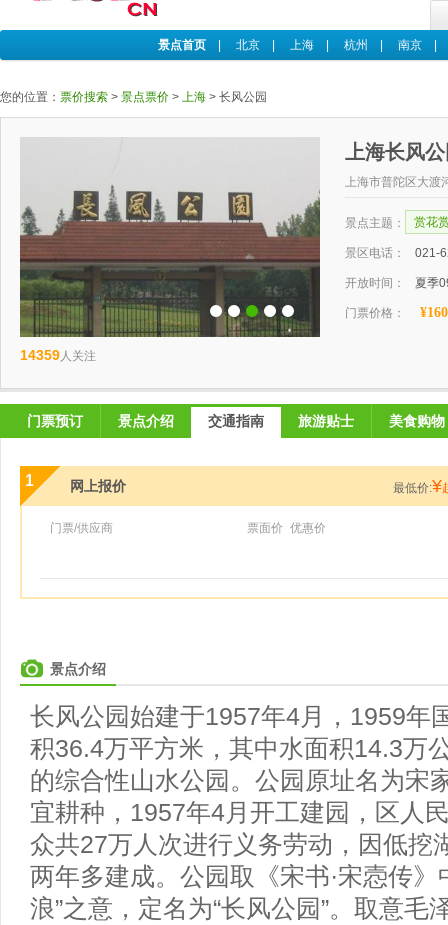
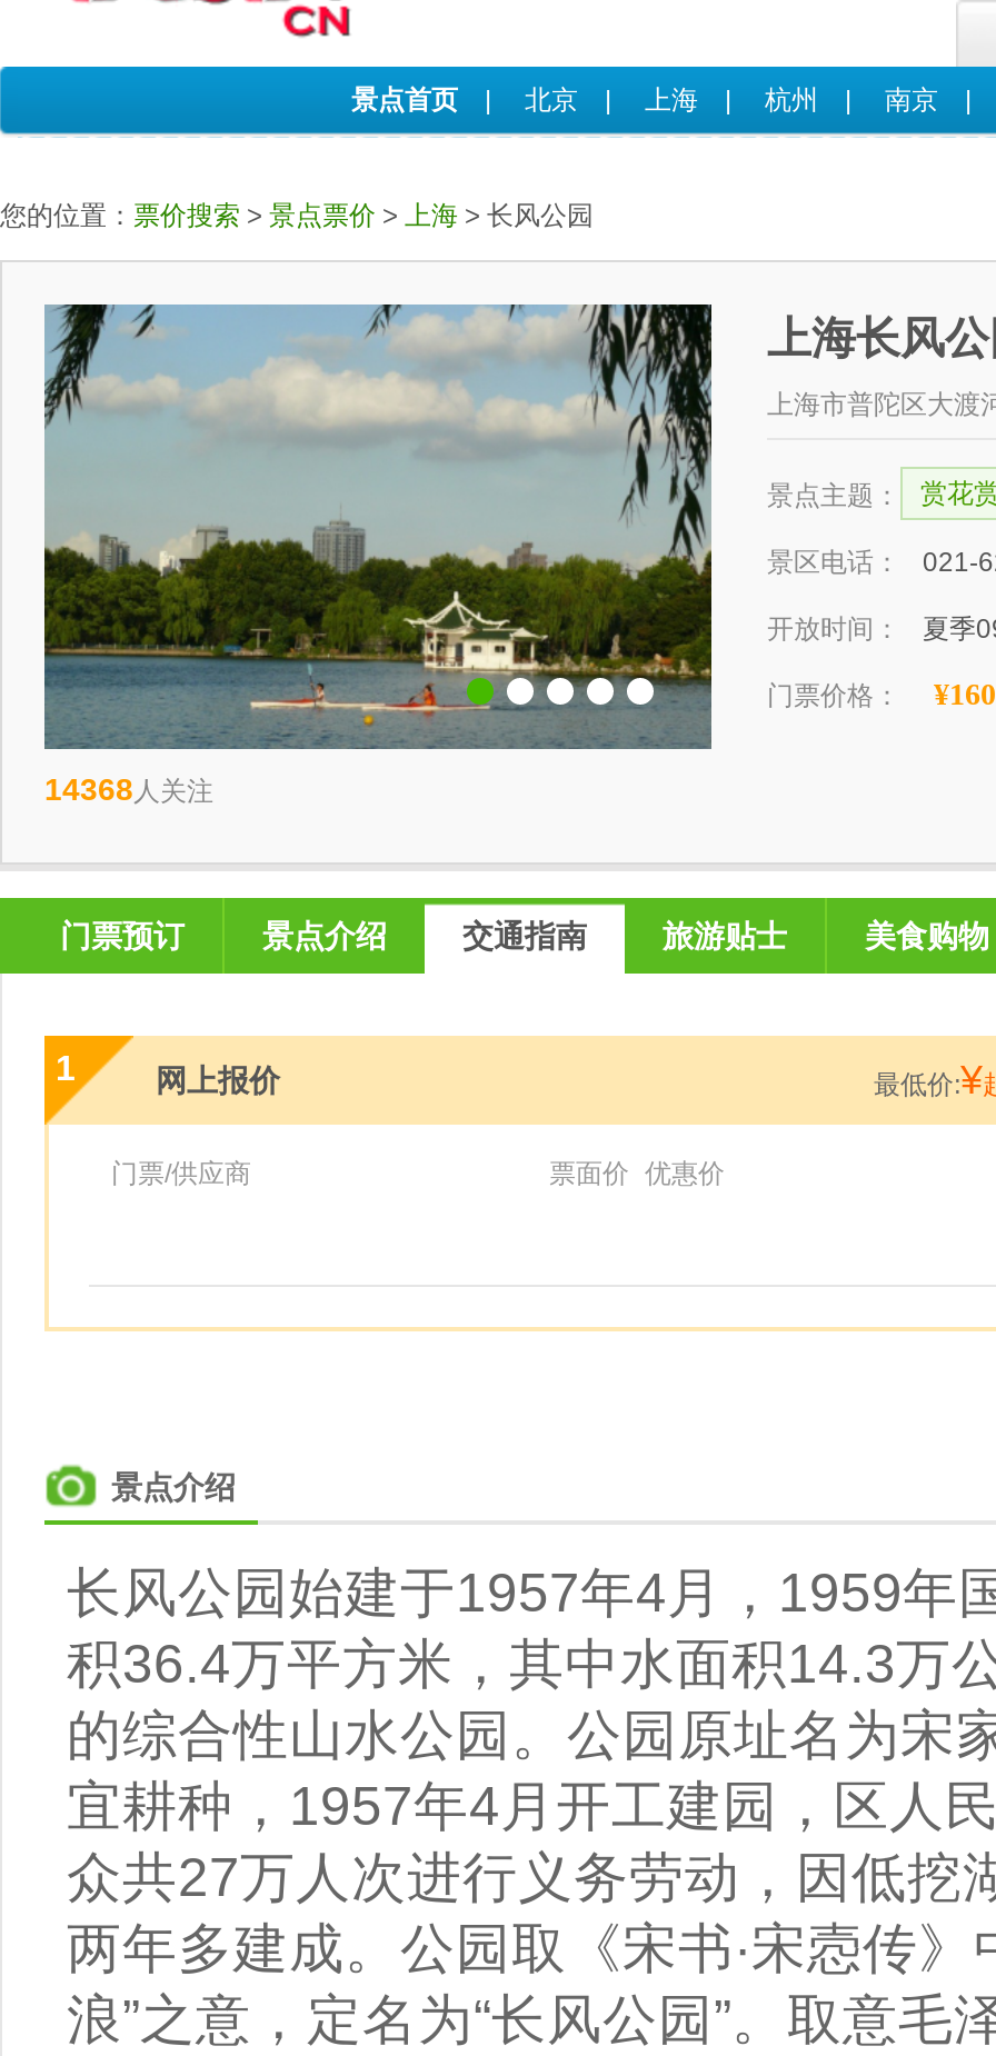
[20,137,320,363] [image] | 14359人关注 -> [42,302,714,807] [image] | 14368人关注

